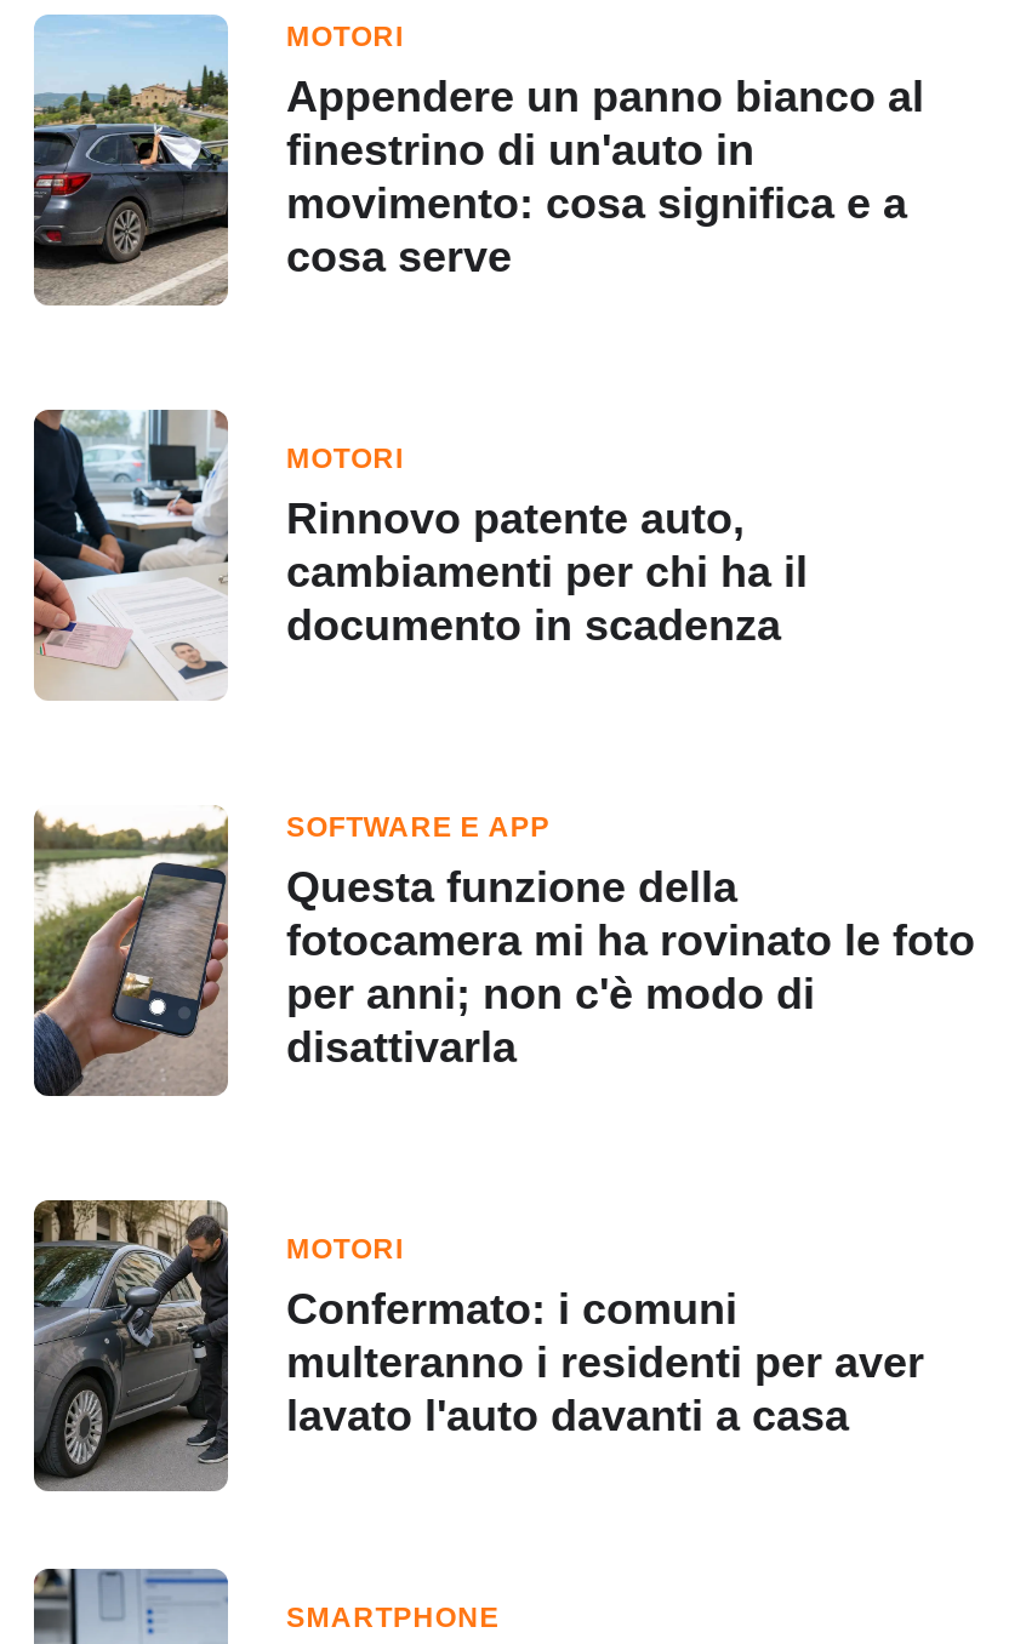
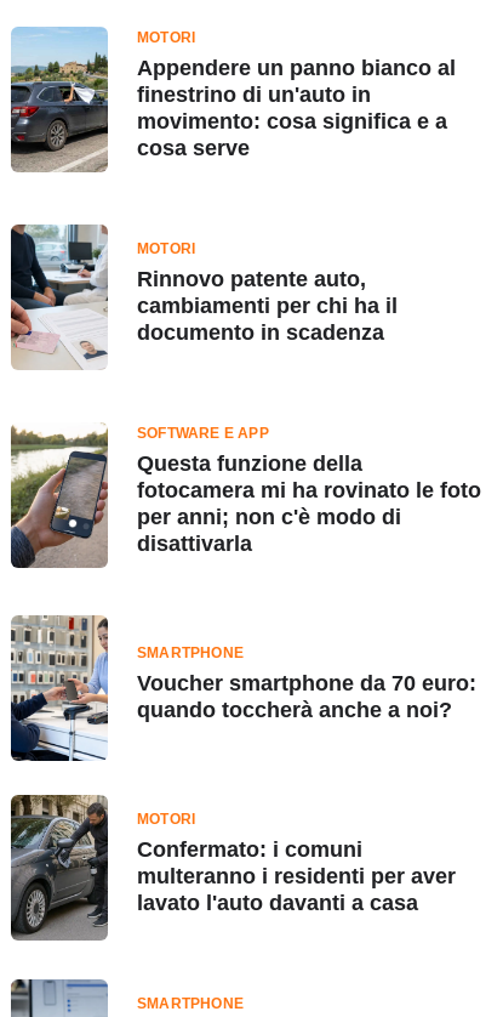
none -> [11,614,476,762] [image] | SMARTPHONE | Voucher smartphone da 70 euro: | quando toccherà anche a noi?

